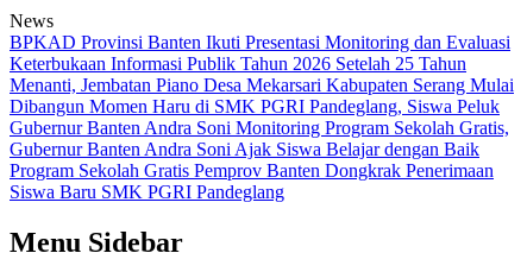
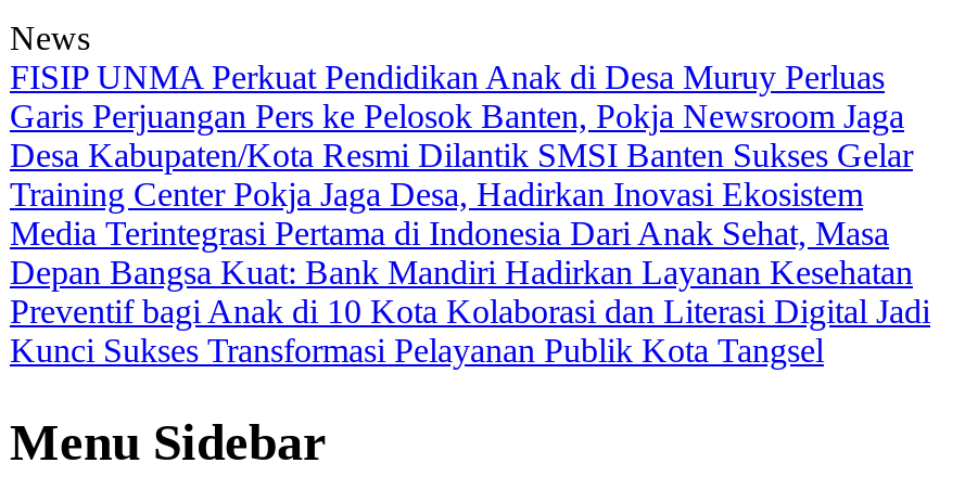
[10,32,514,202] BPKAD Provinsi Banten Ikuti Presentasi Monitoring dan Evaluasi | Keterbukaan Informasi Publik Tahun 2026 Setelah 25 Tahun | Menanti, Jembatan Piano Desa Mekarsari Kabupaten Serang Mulai | Dibangun Momen Haru di SMK PGRI Pandeglang, Siswa Peluk | Gubernur Banten Andra Soni Monitoring Program Sekolah Gratis, | Gubernur Banten Andra Soni Ajak Siswa Belajar dengan Baik | Program Sekolah Gratis Pemprov Banten Dongkrak Penerimaan | Siswa Baru SMK PGRI Pandeglang -> [10,59,930,369] FISIP UNMA Perkuat Pendidikan Anak di Desa Muruy Perluas | Garis Perjuangan Pers ke Pelosok Banten, Pokja Newsroom Jaga | Desa Kabupaten/Kota Resmi Dilantik SMSI Banten Sukses Gelar | Training Center Pokja Jaga Desa, Hadirkan Inovasi Ekosistem | Media Terintegrasi Pertama di Indonesia Dari Anak Sehat, Masa | Depan Bangsa Kuat: Bank Mandiri Hadirkan Layanan Kesehatan | Preventif bagi Anak di 10 Kota Kolaborasi dan Literasi Digital Jadi | Kunci Sukses Transformasi Pelayanan Publik Kota Tangsel

